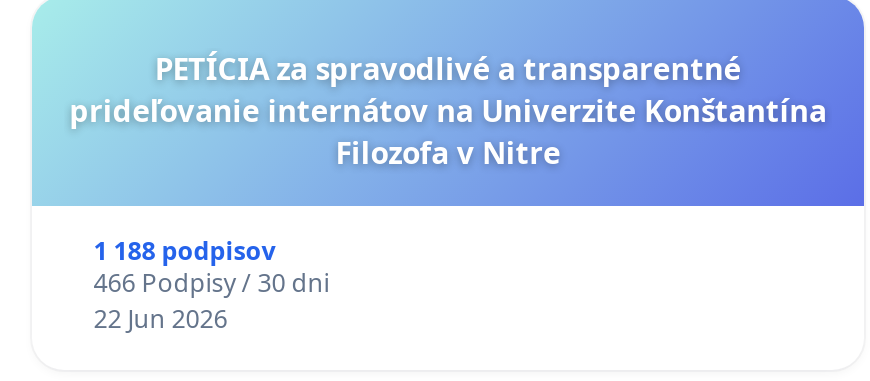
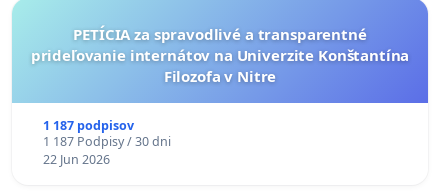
[94,235,276,269] 1 188 podpisov -> [43,117,134,134] 1 187 podpisov
[94,267,330,301] 466 Podpisy / 30 dni -> [43,133,171,150] 1 187 Podpisy / 30 dni

